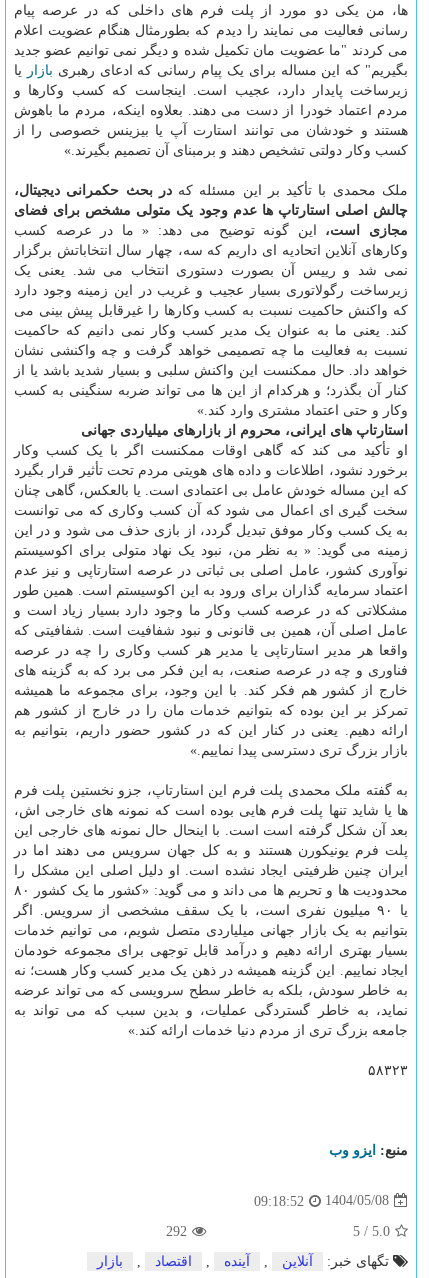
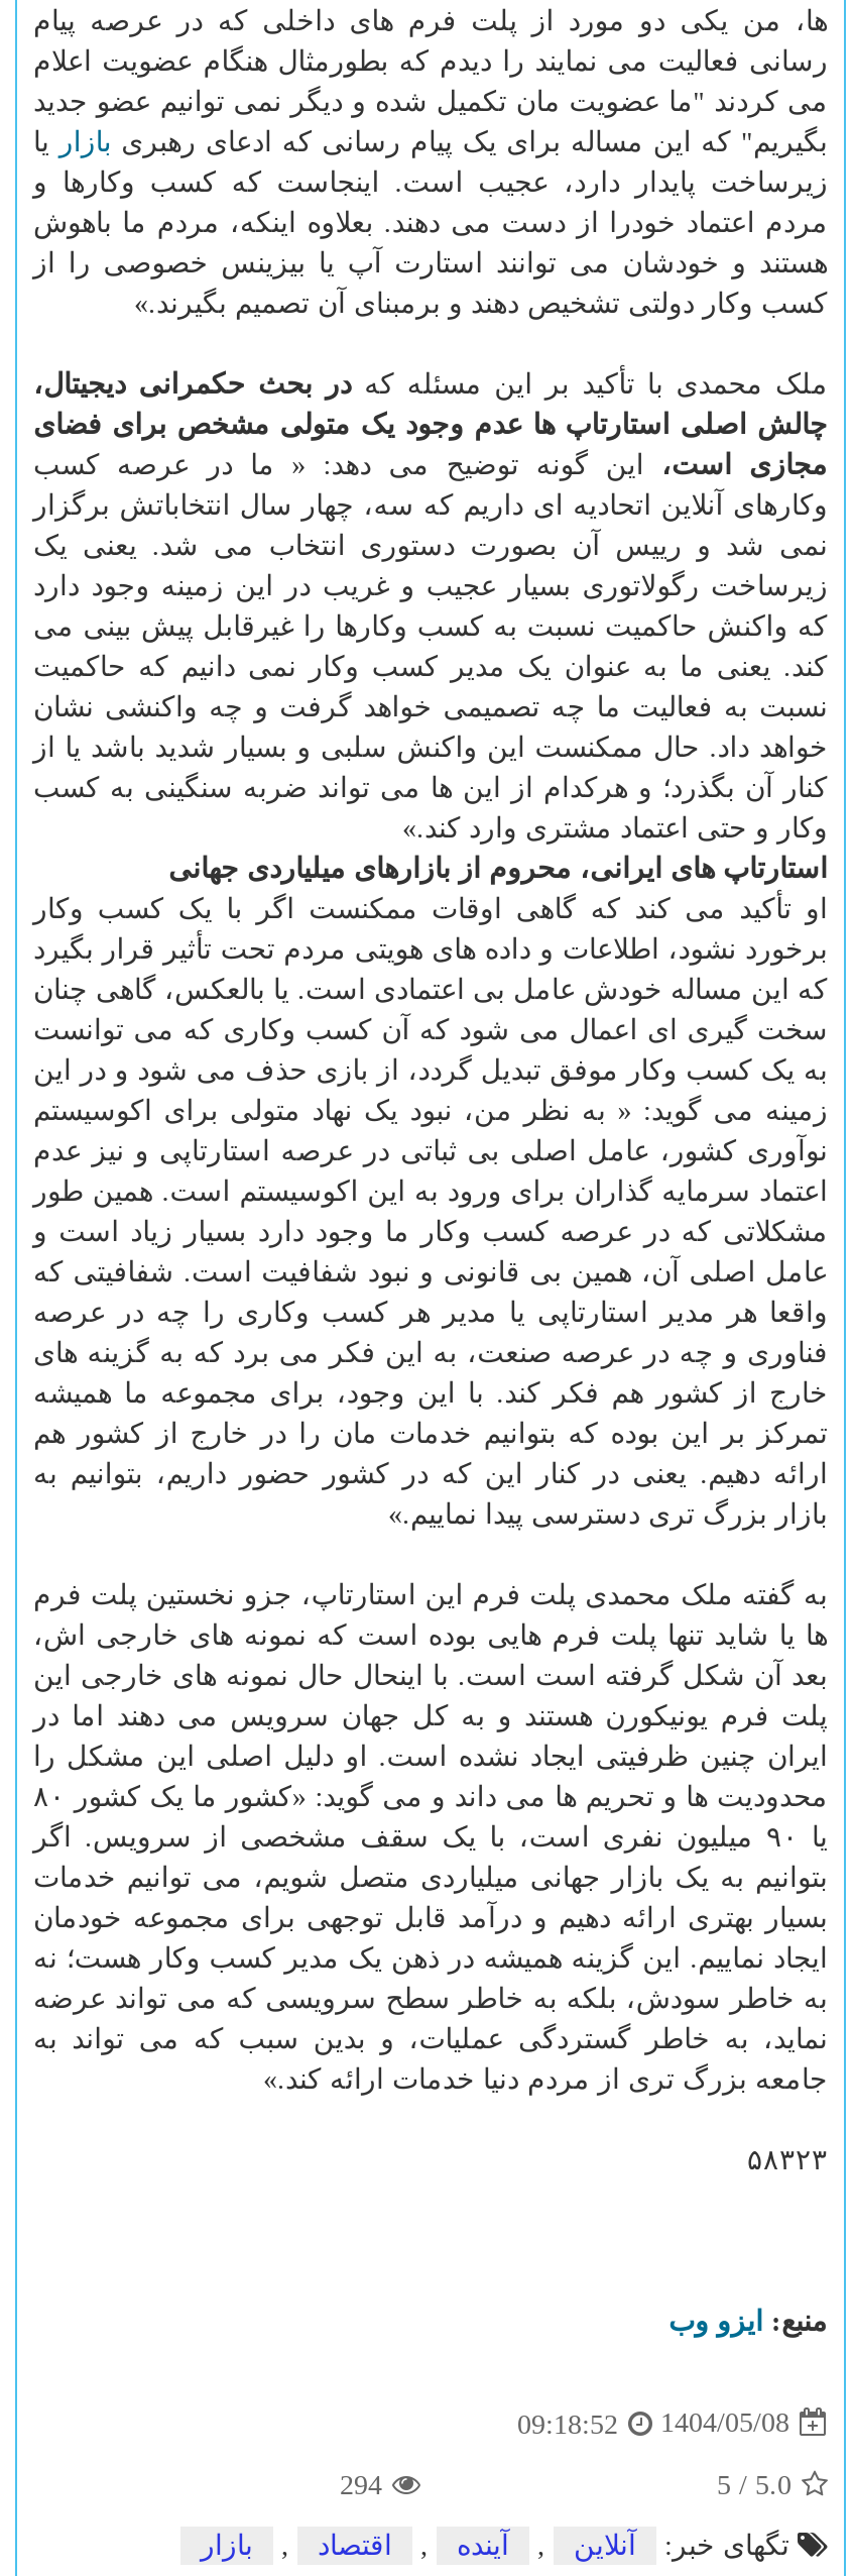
[166,1224,187,1239] 292 -> [340,2470,382,2500] 294

